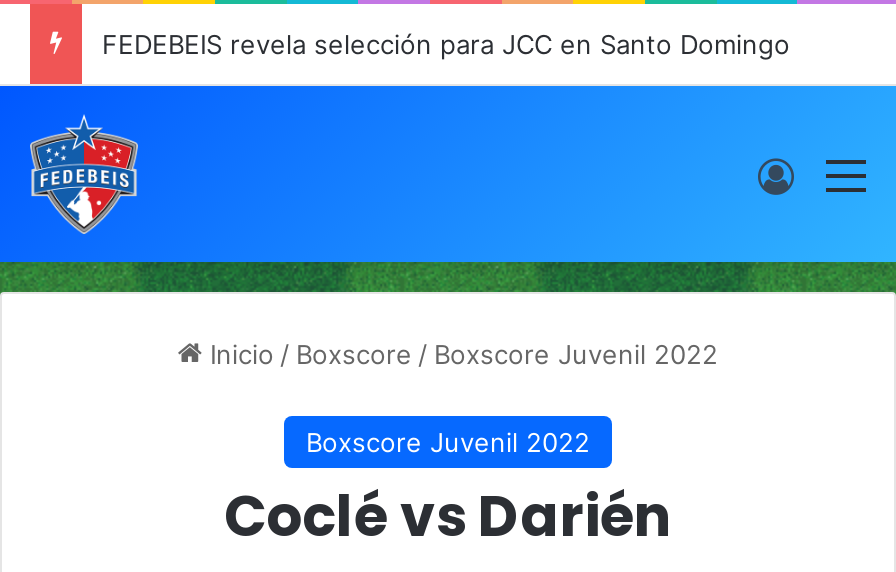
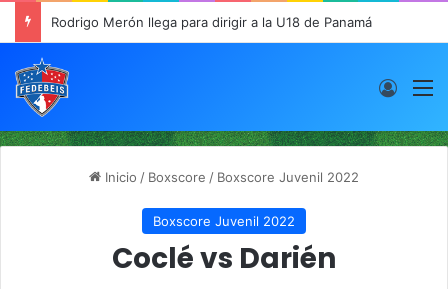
[102,28,790,60] FEDEBEIS revela selección para JCC en Santo Domingo -> [51,14,372,30] Rodrigo Merón llega para dirigir a la U18 de Panamá

